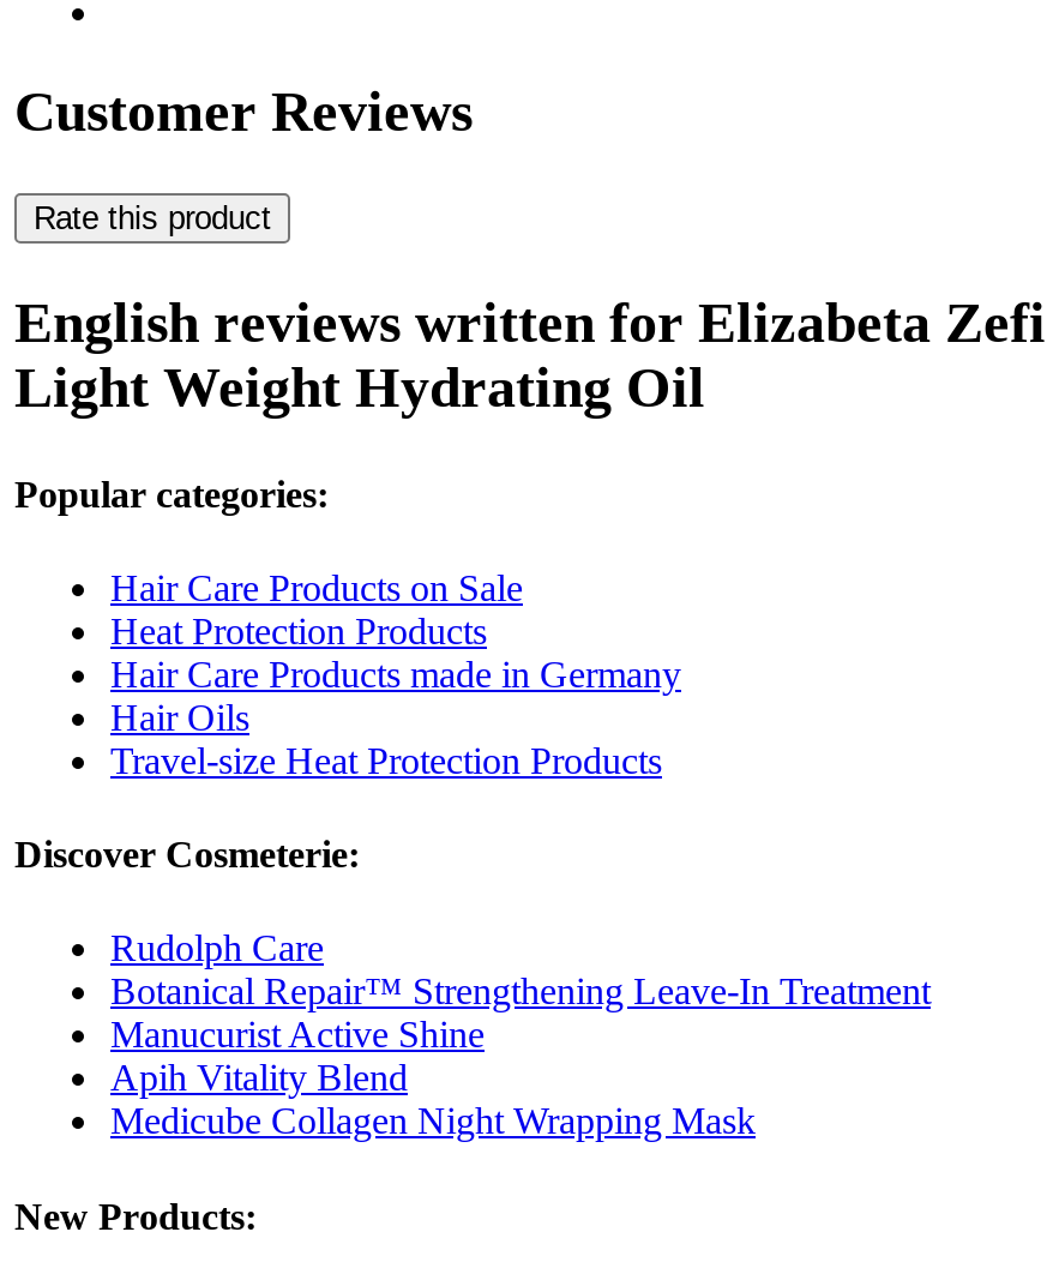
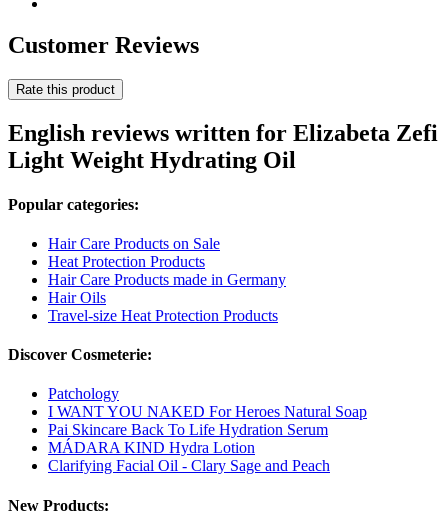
[110,928,931,1142] Rudolph Care | Botanical Repair™ Strengthening Leave-In Treatment | Manucurist Active Shine | Apih Vitality Blend | Medicube Collagen Night Wrapping Mask -> [48,385,367,474] Patchology | I WANT YOU NAKED For Heroes Natural Soap | Pai Skincare Back To Life Hydration Serum | MÁDARA KIND Hydra Lotion | Clarifying Facial Oil - Clary Sage and Peach

